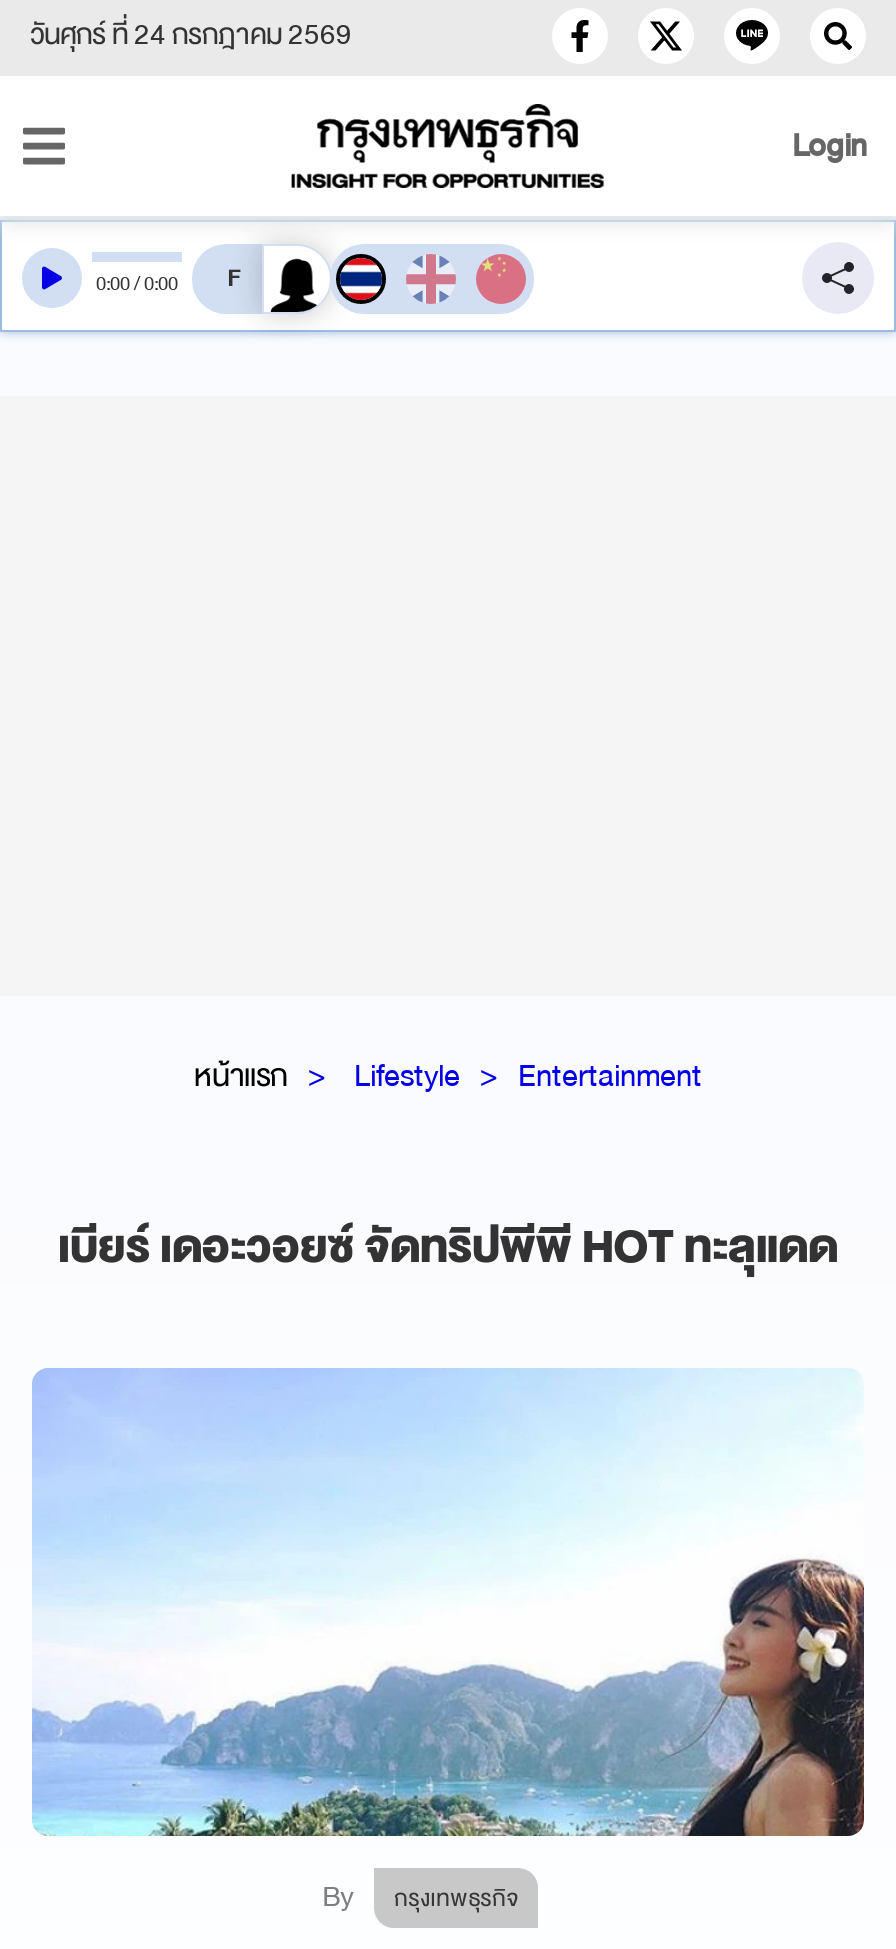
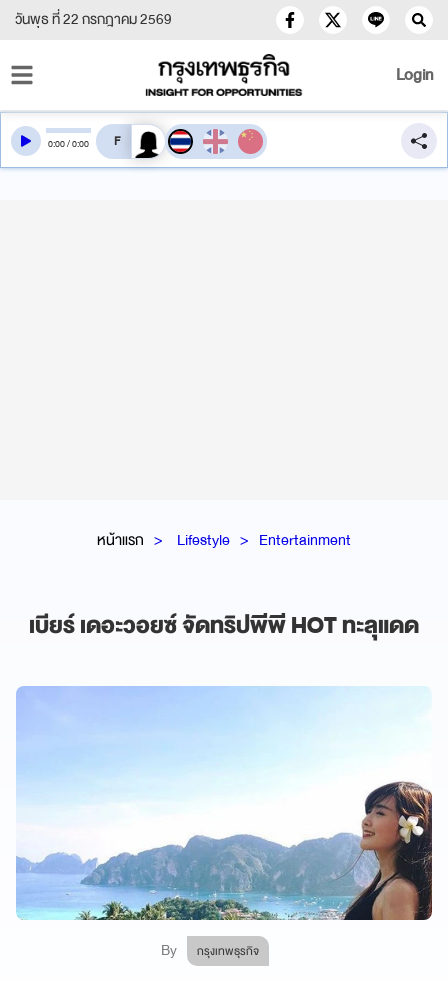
[30,10,352,60] วันศุกร์ ที่ 24 กรกฎาคม 2569 -> [15,7,172,32] วันพุธ ที่ 22 กรกฎาคม 2569

